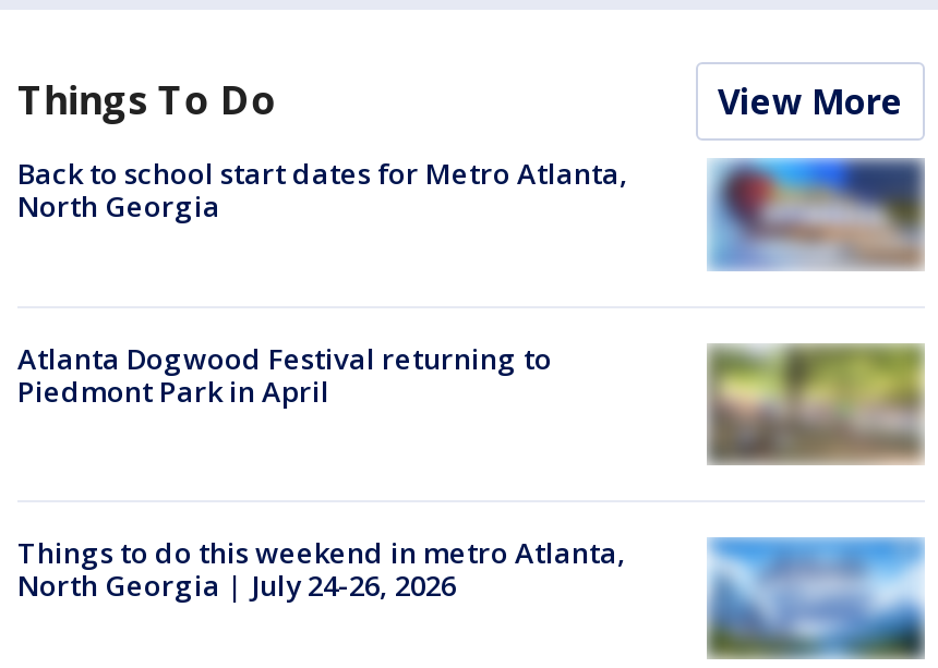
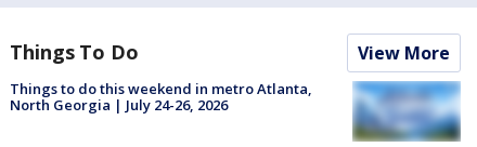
[17,154,927,281] [image] | Back to school start dates for Metro Atlanta, | North Georgia -> none
[17,339,552,411] Atlanta Dogwood Festival returning to | Piedmont Park in April -> none
[705,342,927,466] [image] -> none

